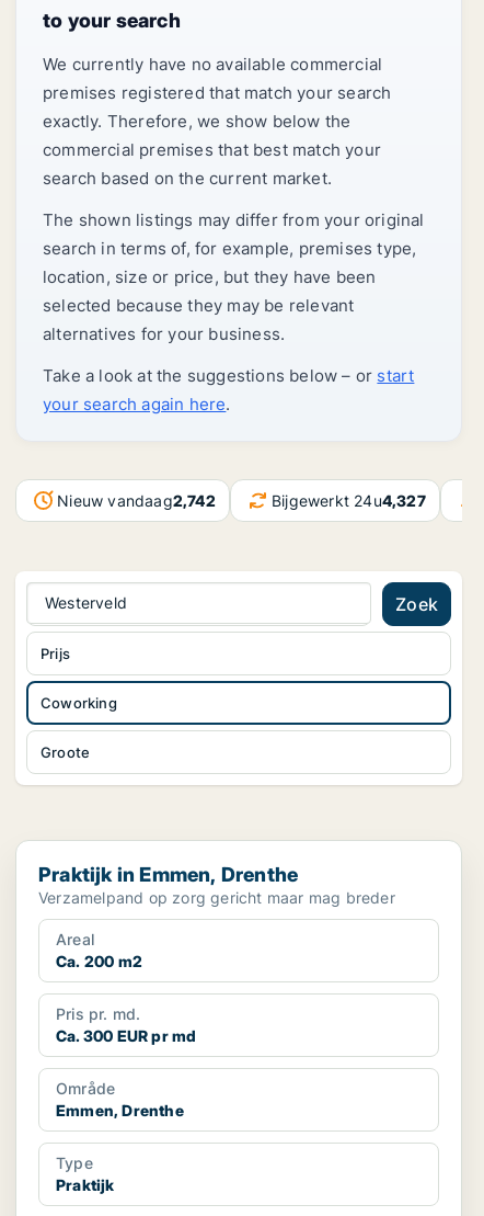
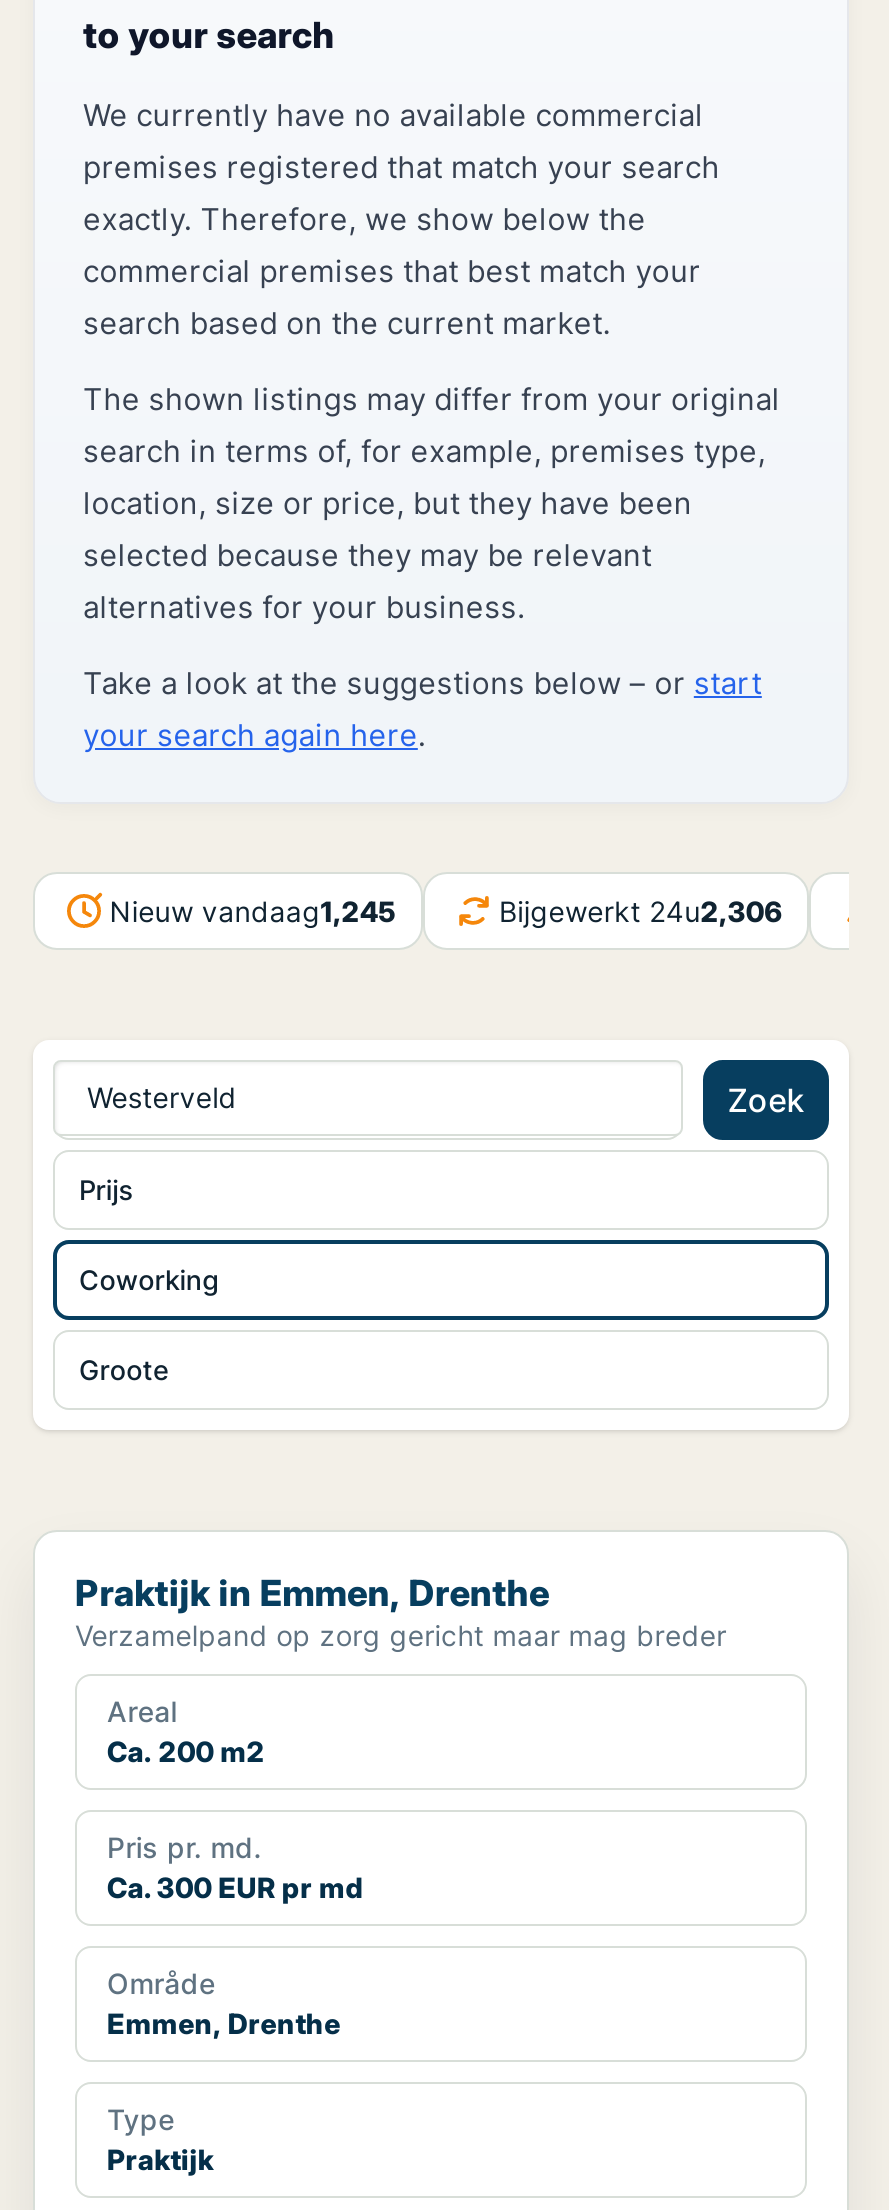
[57,491,216,509] Nieuw vandaag2,742 -> [109,893,397,927] Nieuw vandaag1,245
[272,491,426,509] Bijgewerkt 24u4,327 -> [499,893,783,927] Bijgewerkt 24u2,306

